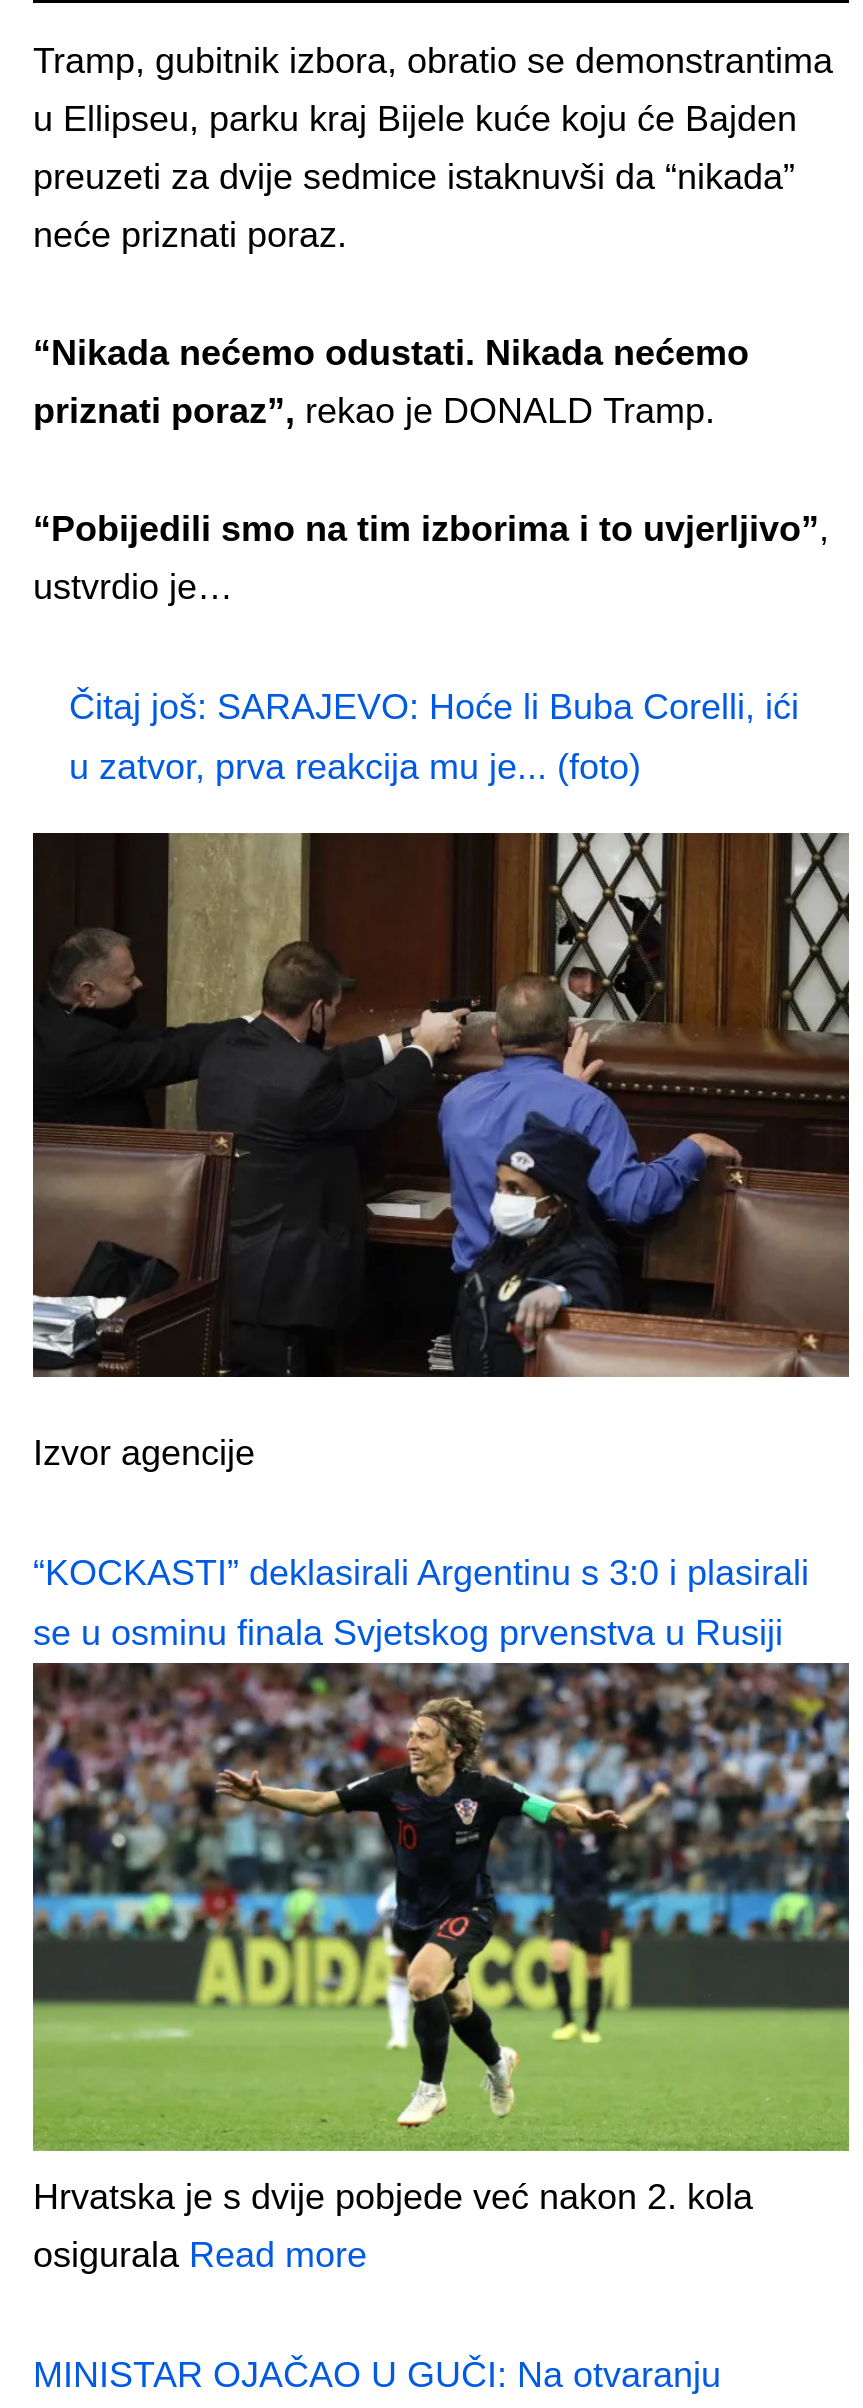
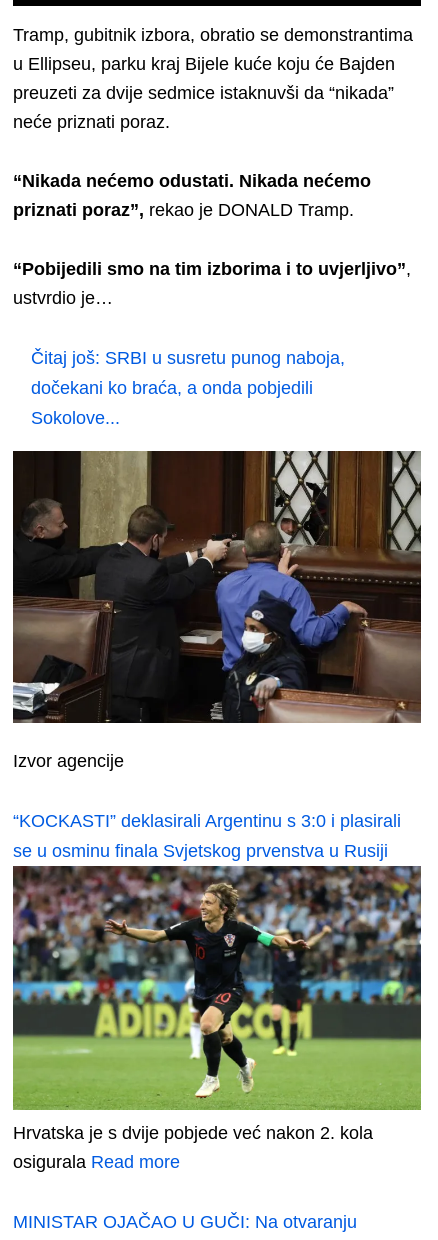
[69,687,799,787] Čitaj još: SARAJEVO: Hoće li Buba Corelli, ići | u zatvor, prva reakcija mu je... (foto) -> [31,348,345,428] Čitaj još: SRBI u susretu punog naboja, | dočekani ko braća, a onda pobjedili | Sokolove...

